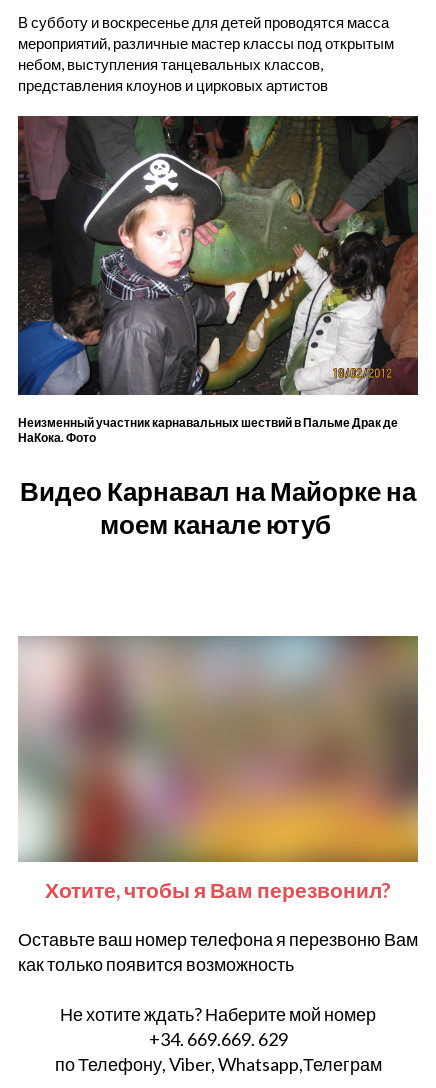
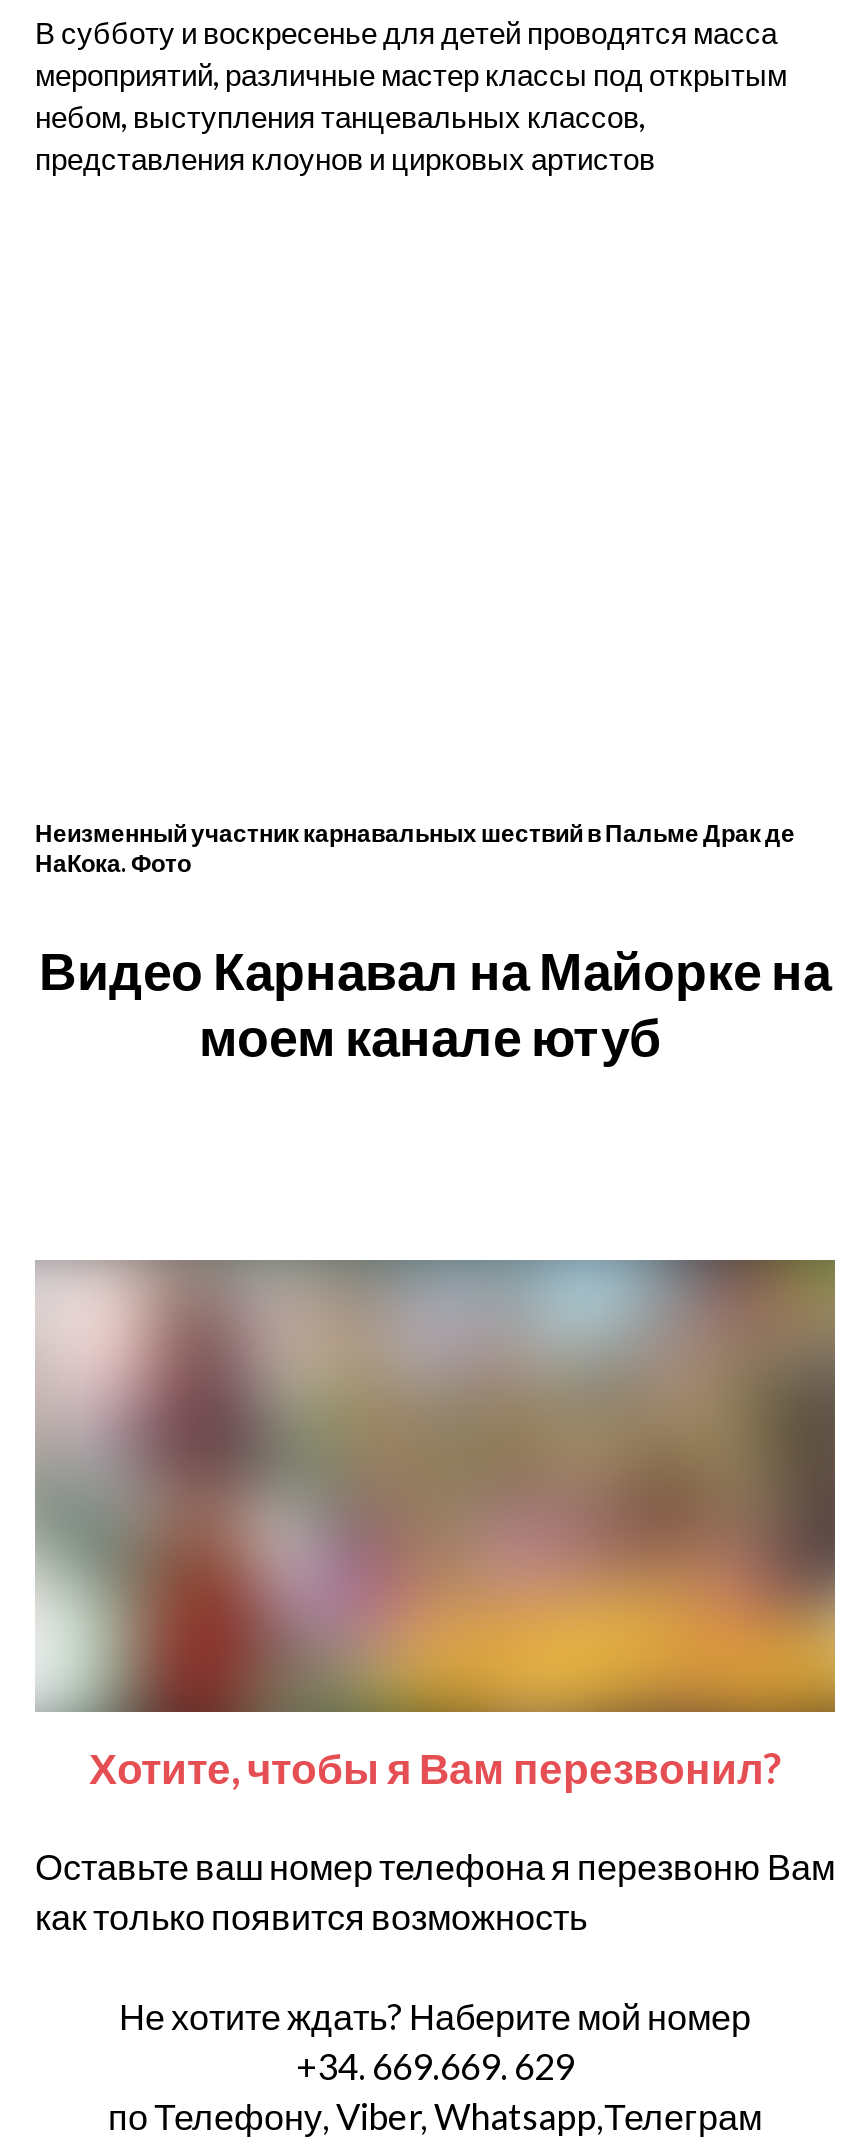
[17,115,419,396] [image] -> none

